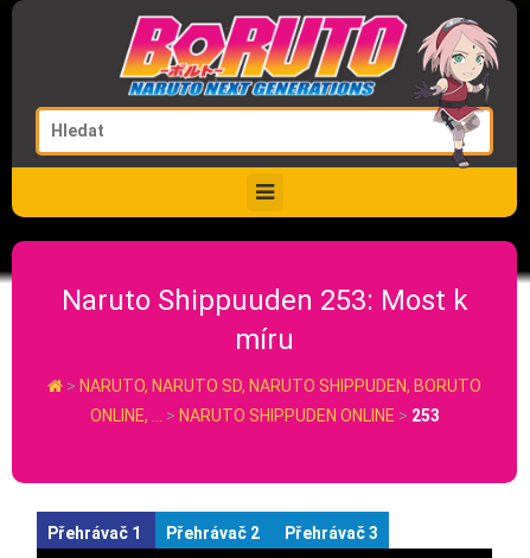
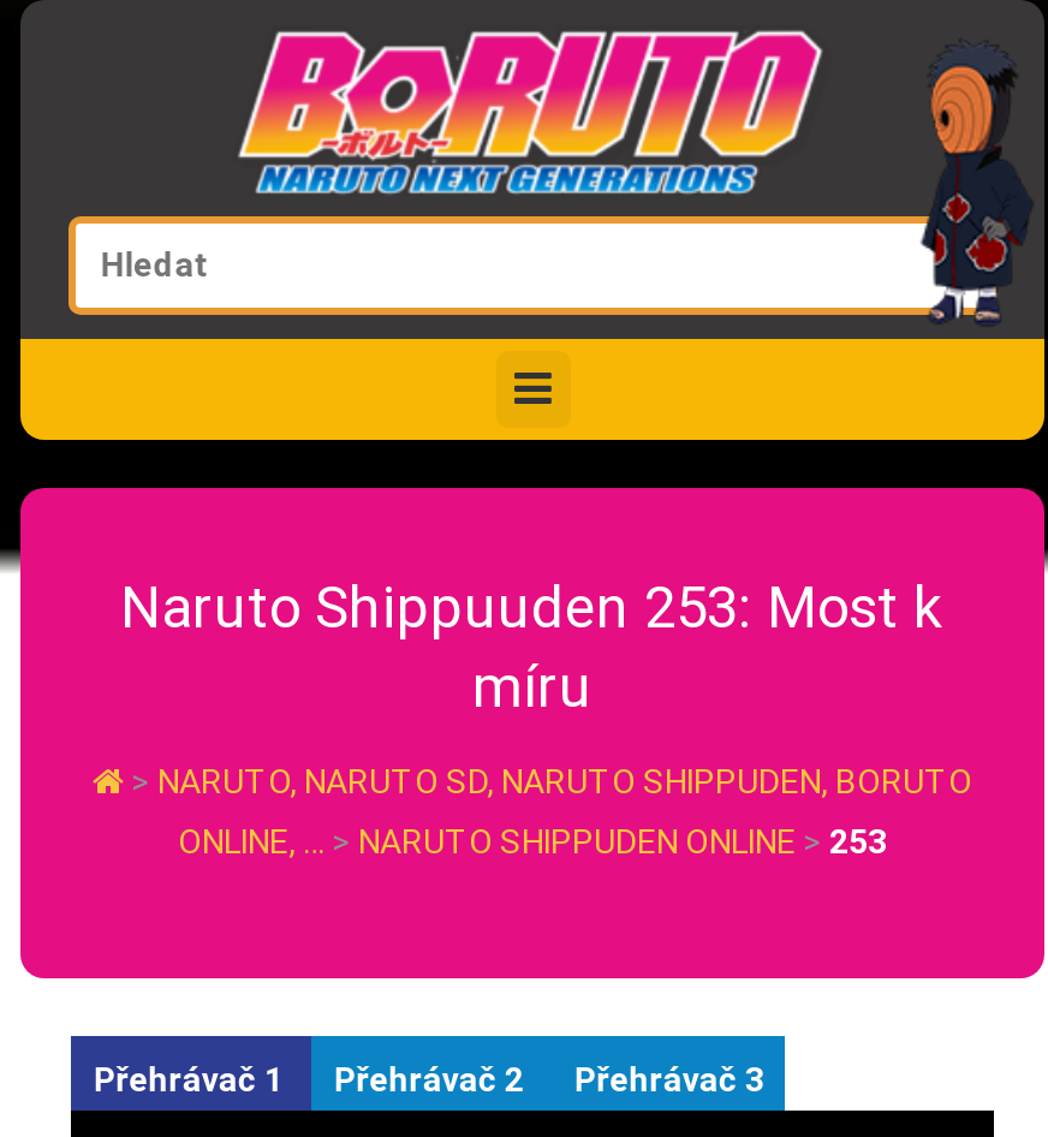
[417,17,507,169] [image] -> [847,36,1030,339] [image]

